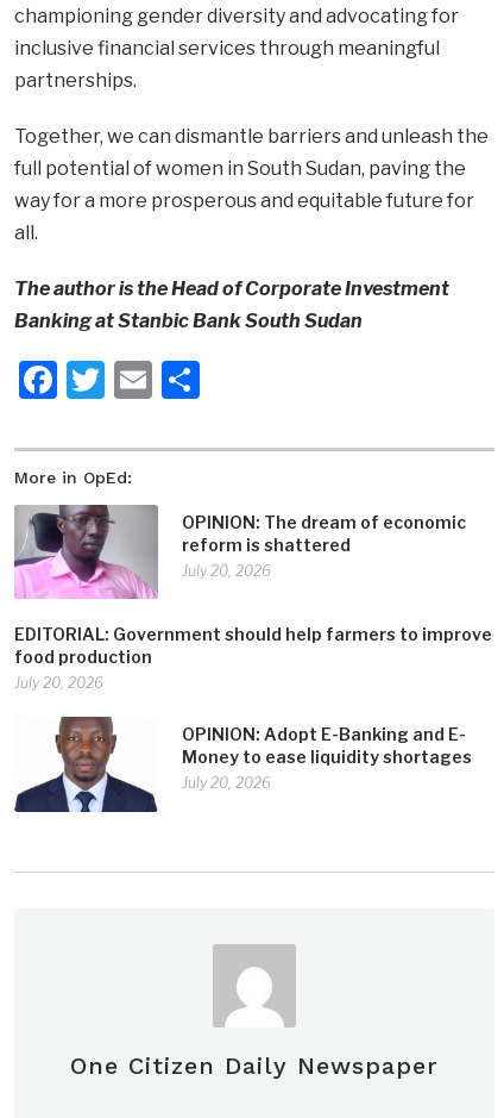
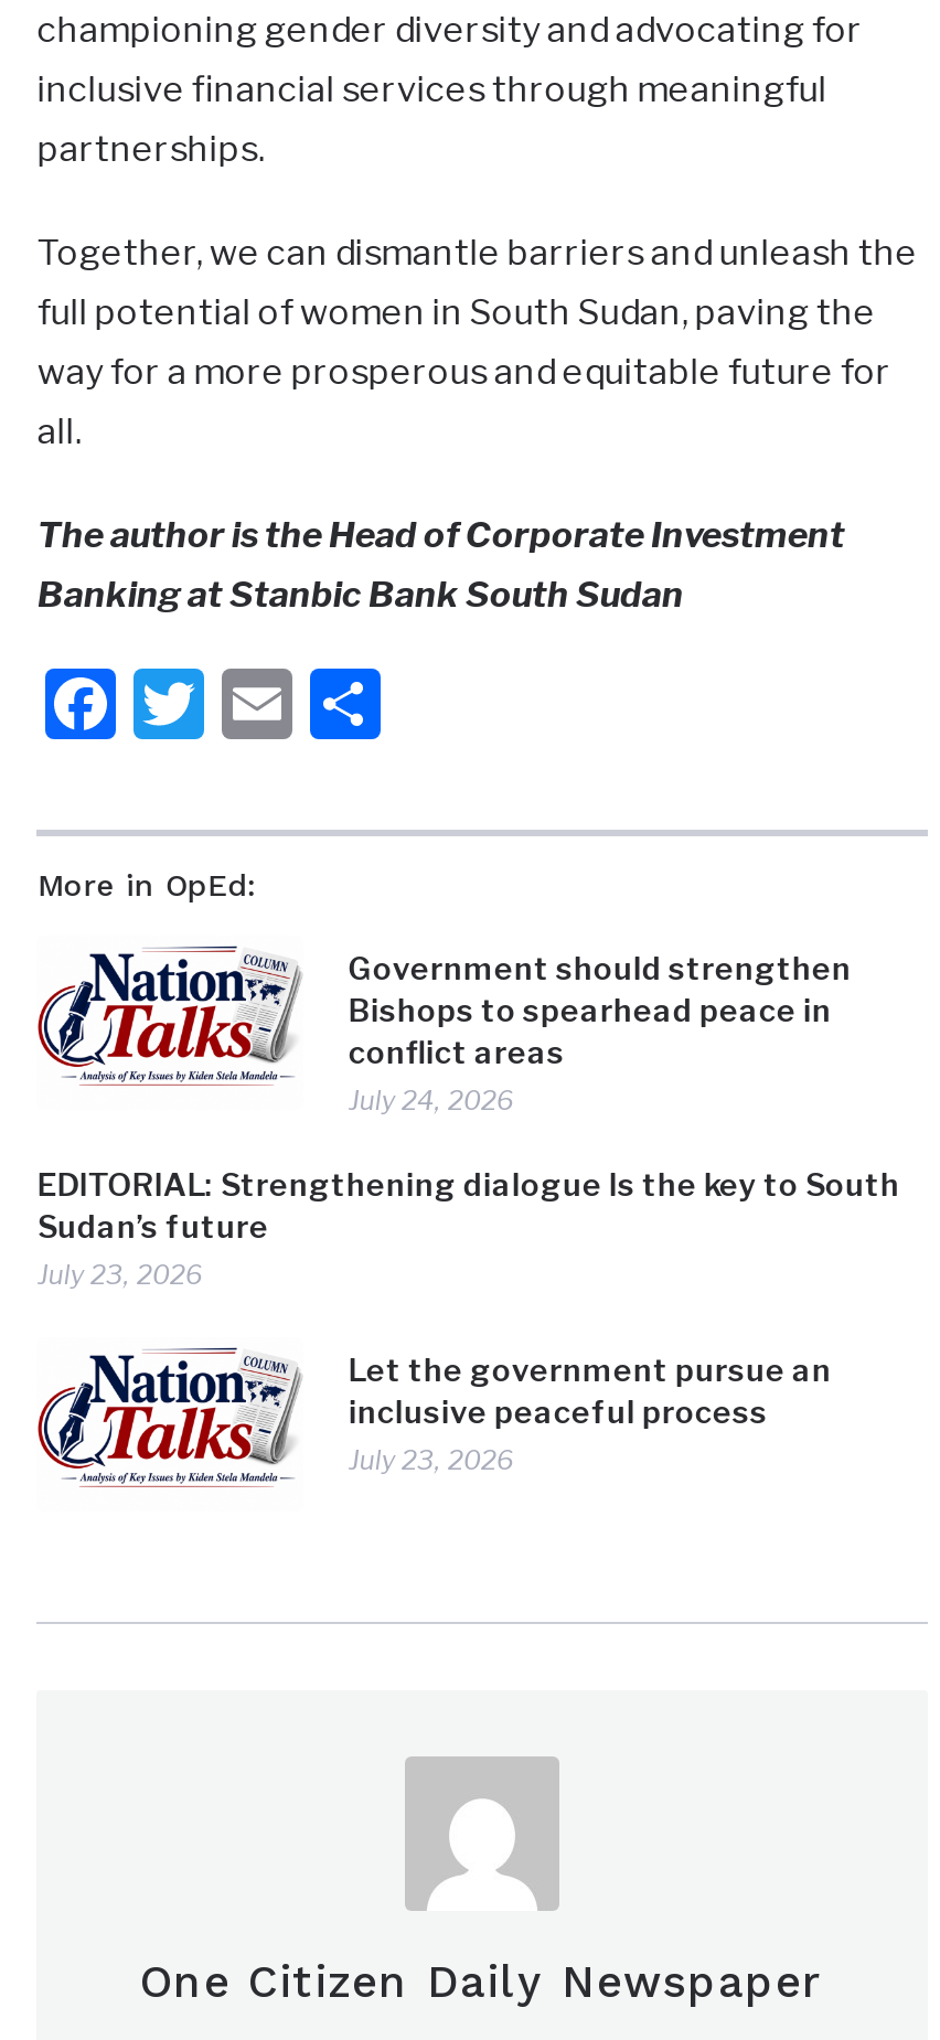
[13,504,466,600] [image] | OPINION: The dream of economic | reform is shattered | July 20, 2026 -> [36,942,852,1116] [image] | Government should strengthen | Bishops to spearhead peace in | conflict areas | July 24, 2026
[15,624,493,692] EDITORIAL: Government should help farmers to improve | food production | July 20, 2026 -> [37,1165,900,1291] EDITORIAL: Strengthening dialogue Is the key to South | Sudan’s future | July 23, 2026
[13,716,472,813] [image] | OPINION: Adopt E-Banking and E- | Money to ease liquidity shortages | July 20, 2026 -> [34,1335,832,1505] [image] | Let the government pursue an | inclusive peaceful process | July 23, 2026

